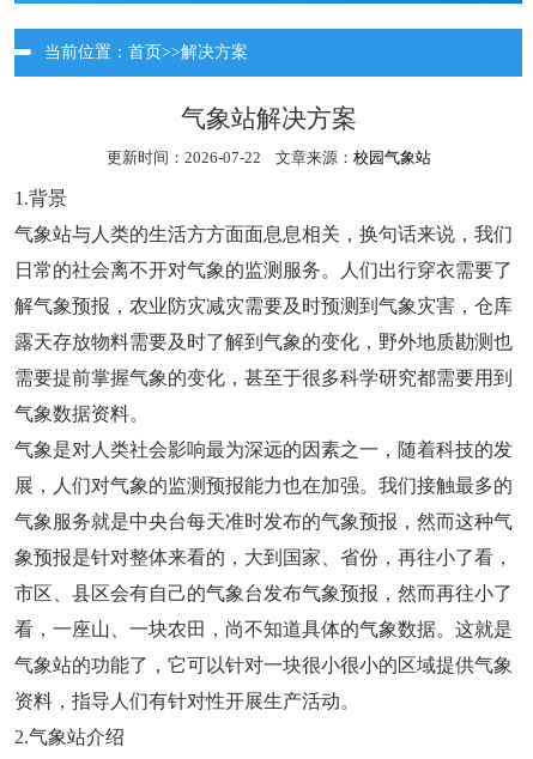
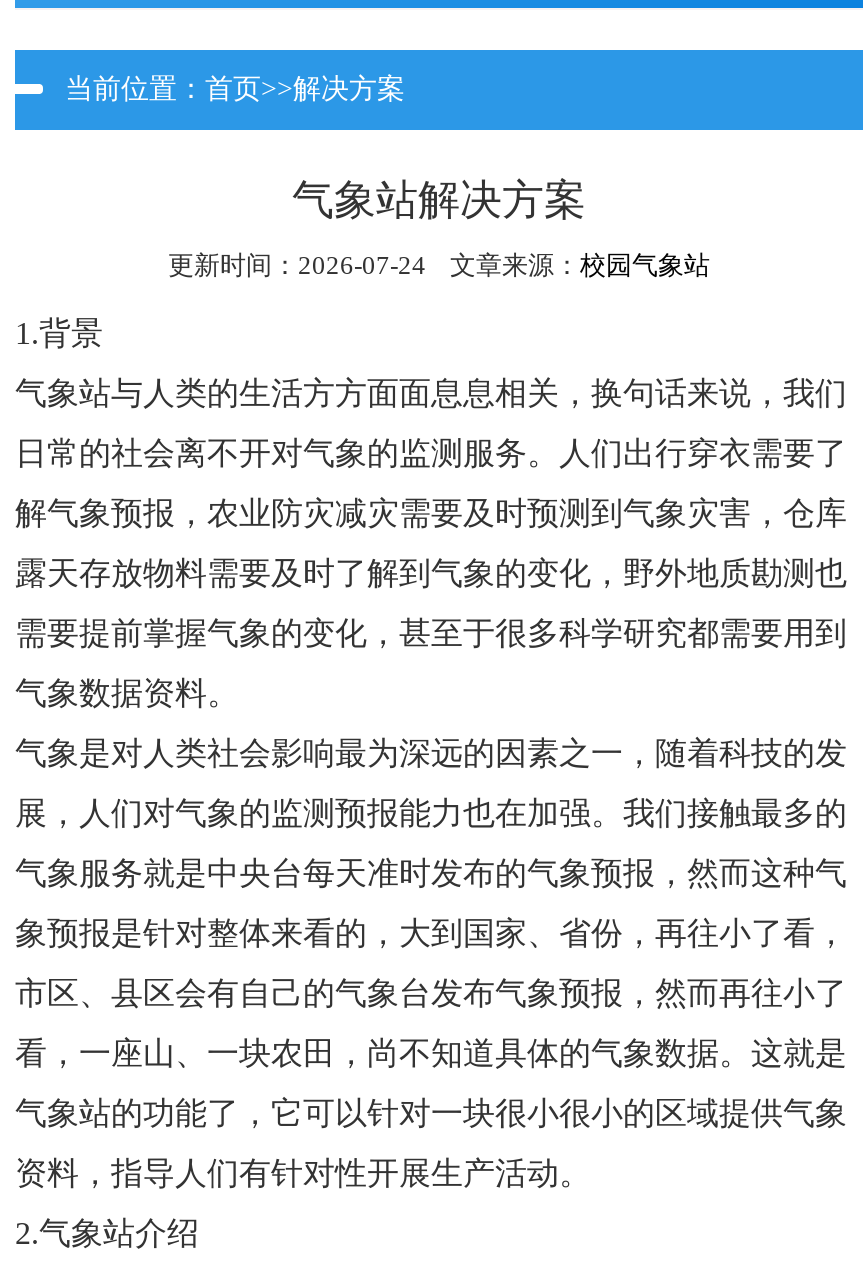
[106,148,431,166] 更新时间：2026-07-22 文章来源：校园气象站 -> [168,250,710,280] 更新时间：2026-07-24 文章来源：校园气象站

